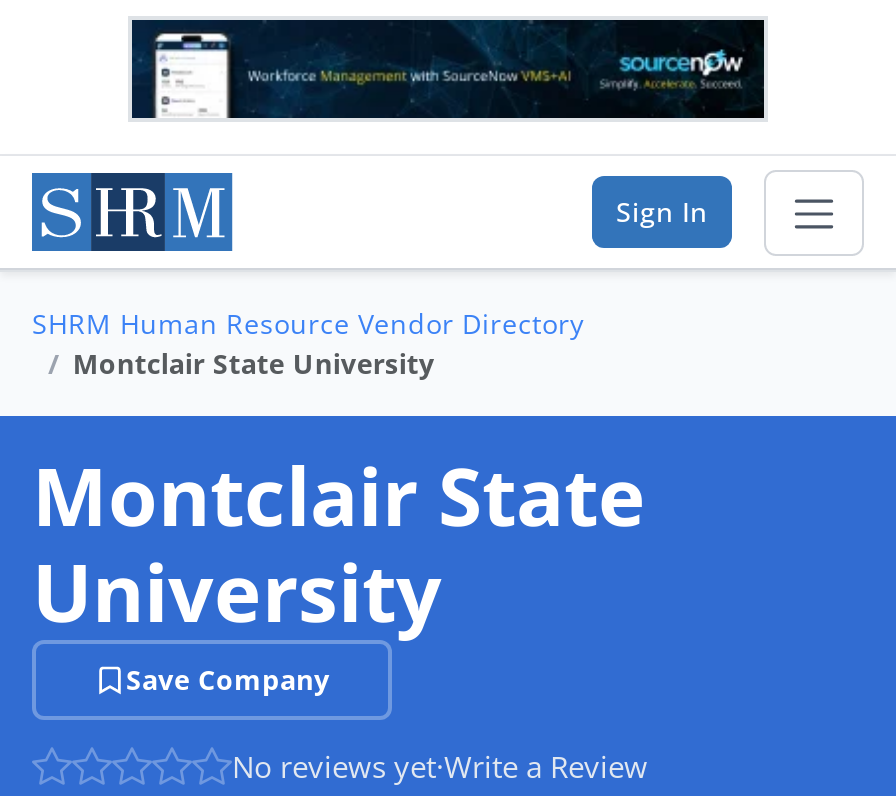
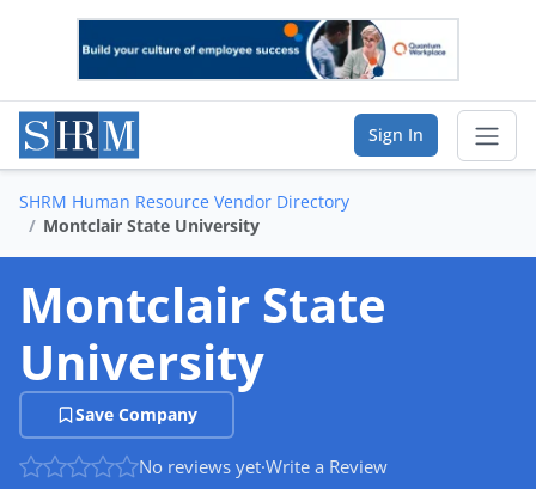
[132,18,766,120] [image] -> [79,20,457,80] [image]

